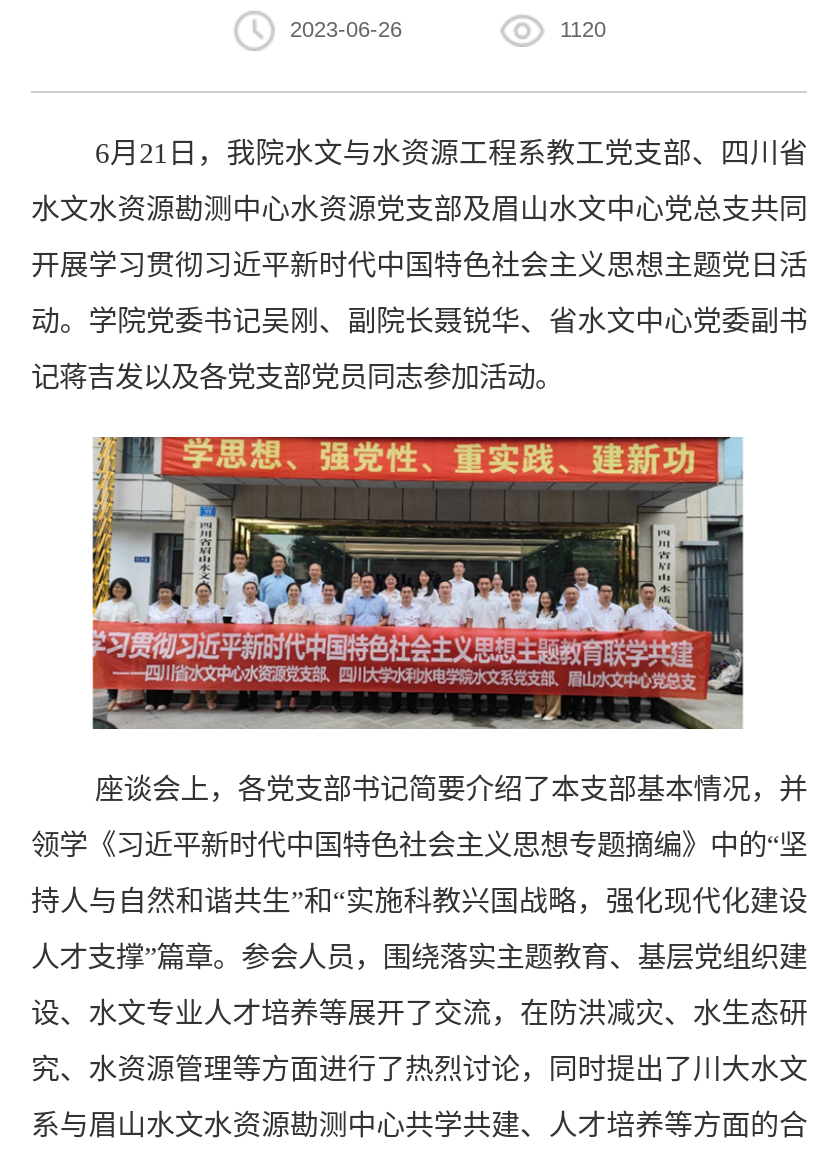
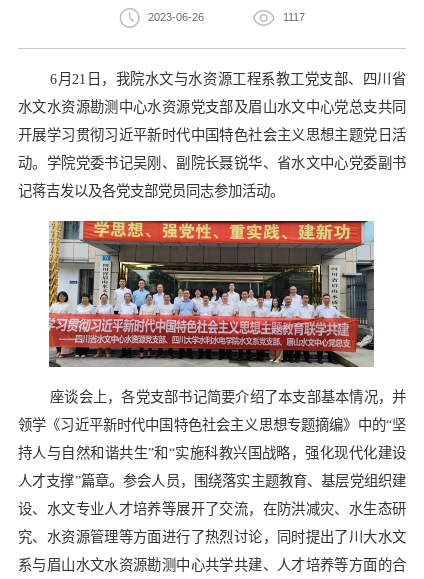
[560,17,606,41] 1120 -> [283,11,305,23] 1117

